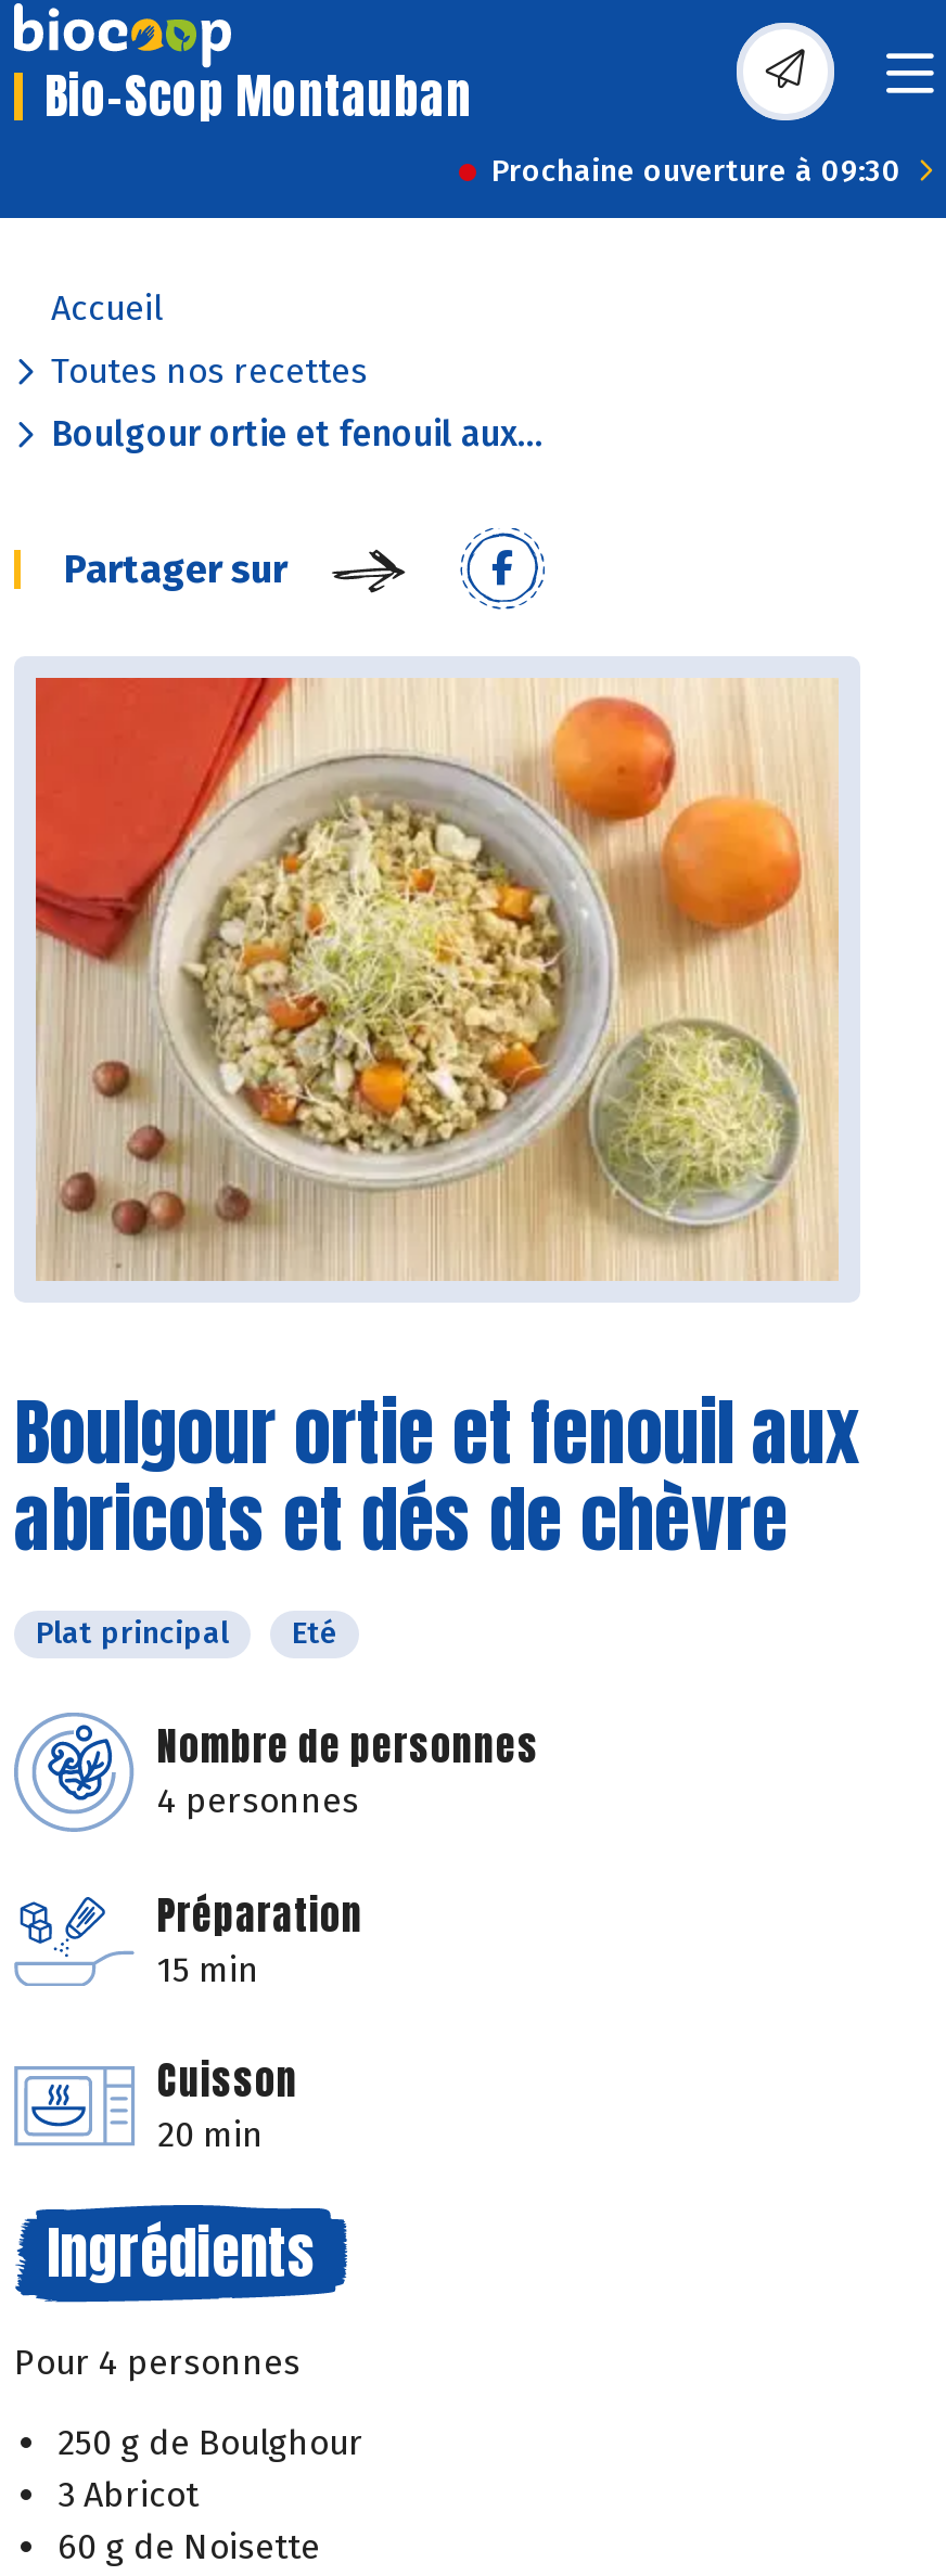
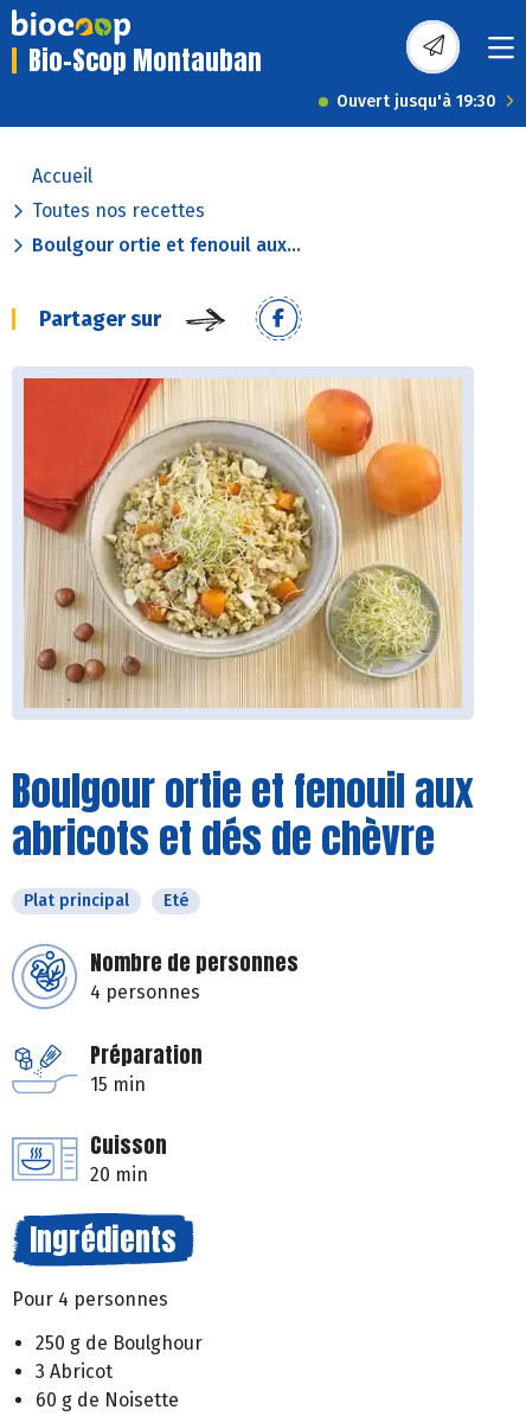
[491,153,902,190] Prochaine ouverture à 09:30 -> [336,91,496,111] Ouvert jusqu'à 19:30

